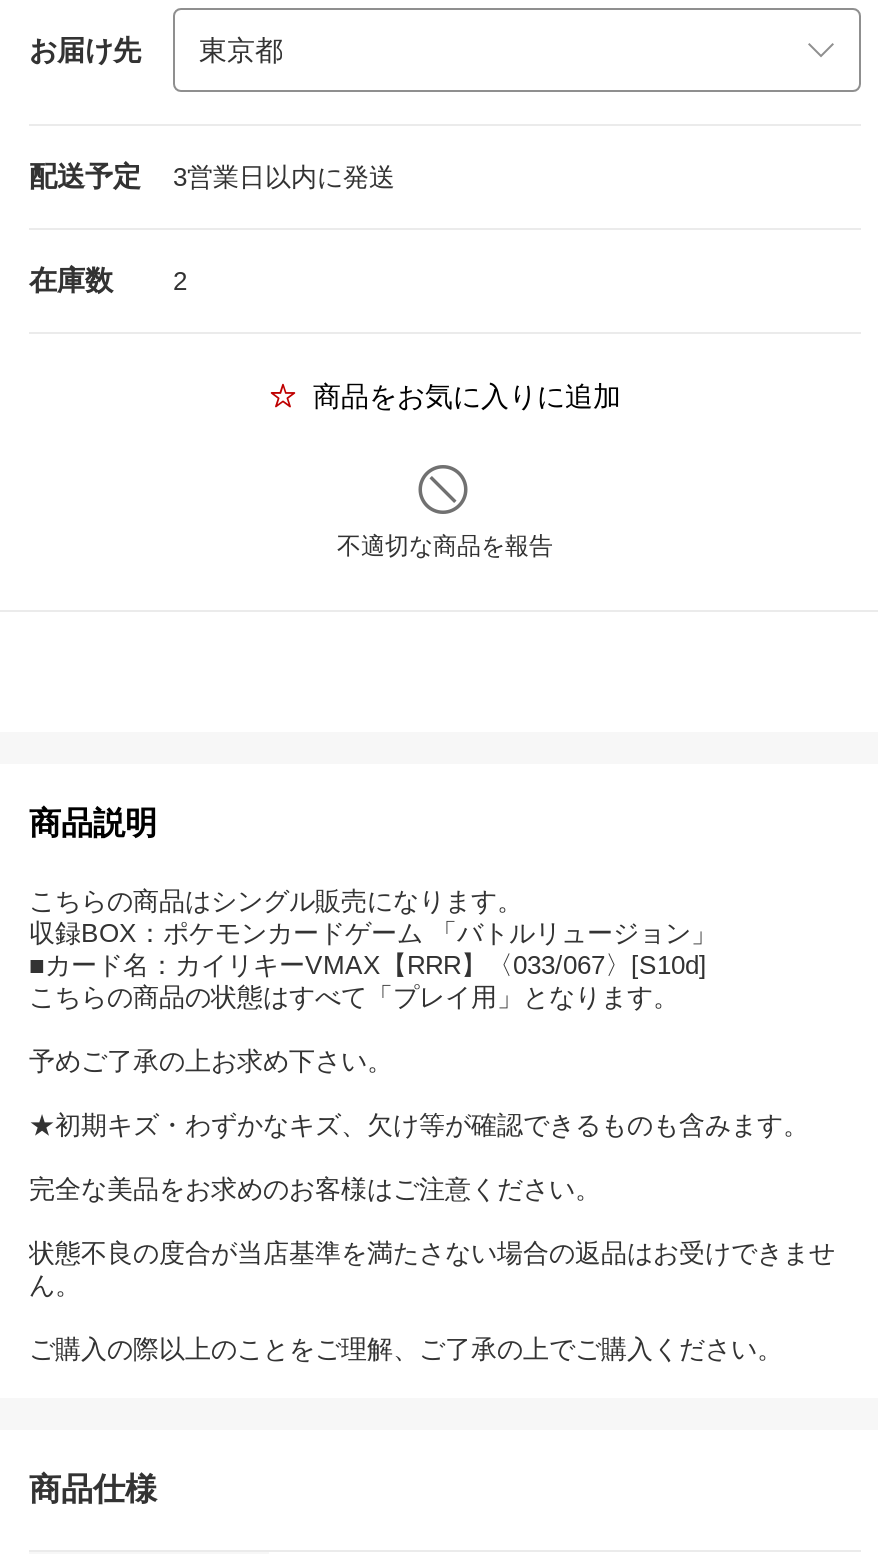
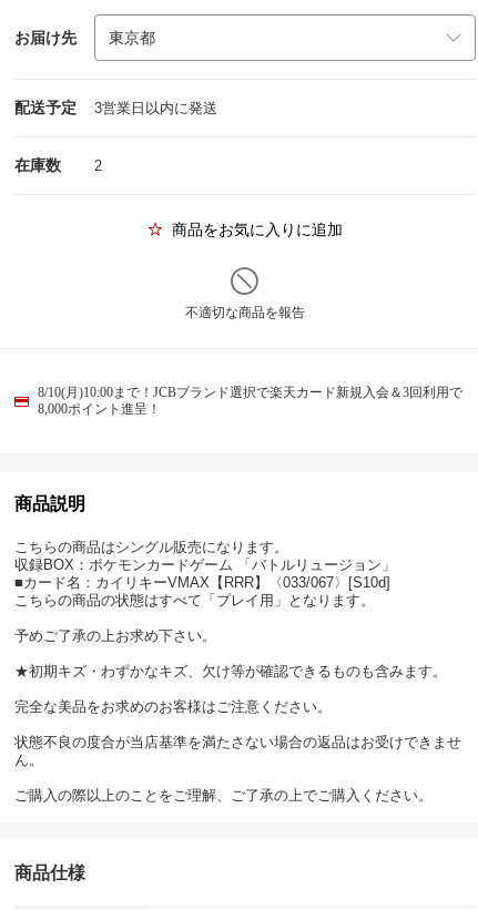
none -> [38,385,462,417] 8/10(月)10:00まで！JCBブランド選択で楽天カード新規入会＆3回利用で | 8,000ポイント進呈！

